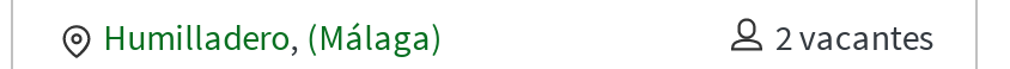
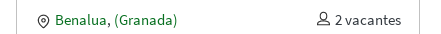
[103,14,443,59] Humilladero, (Málaga) -> [55,10,178,29] Benalua, (Granada)

